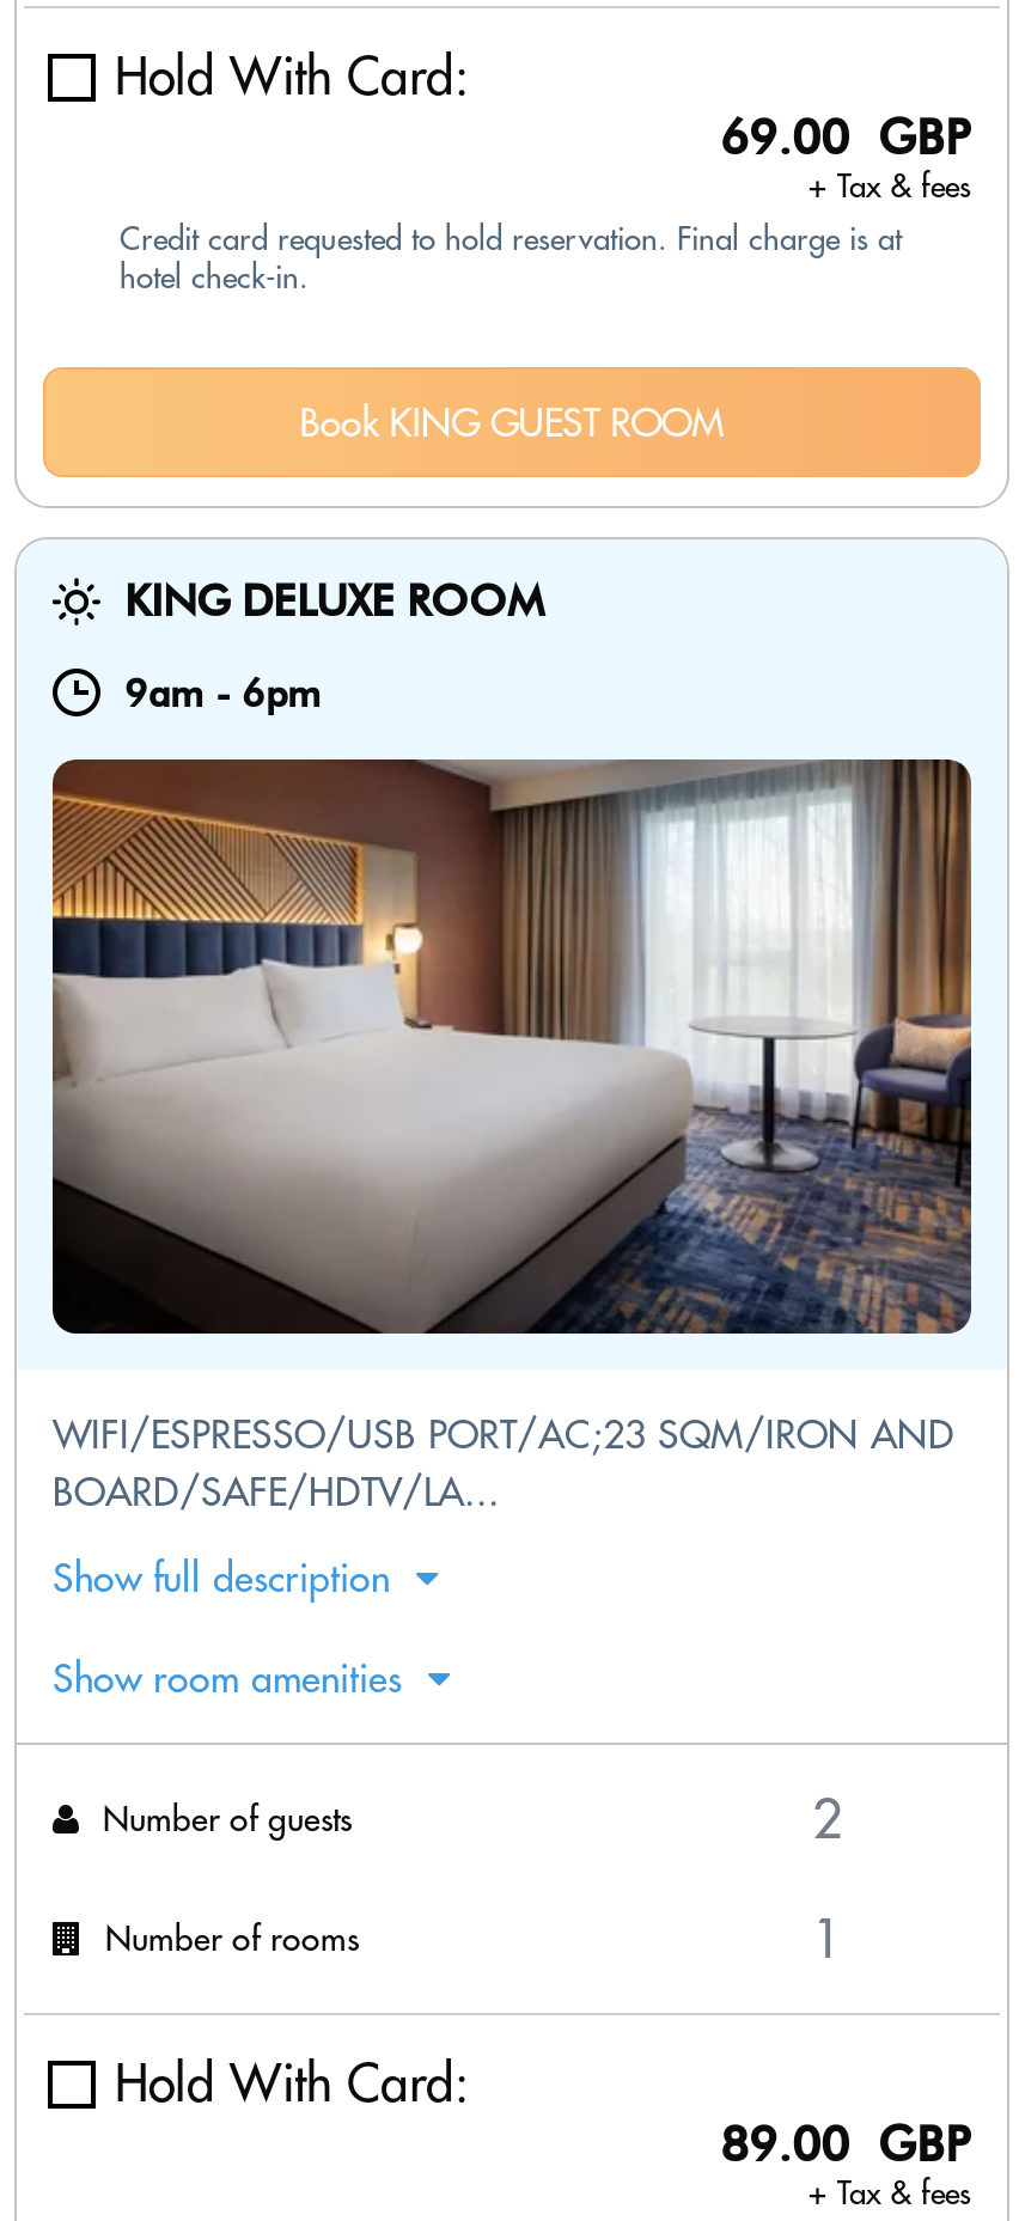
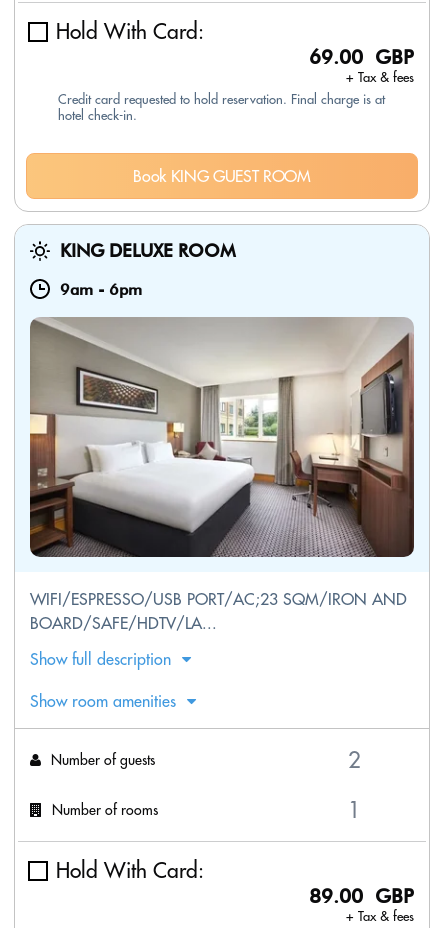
[50,759,971,1336] [image] -> [29,317,414,558] [image]

